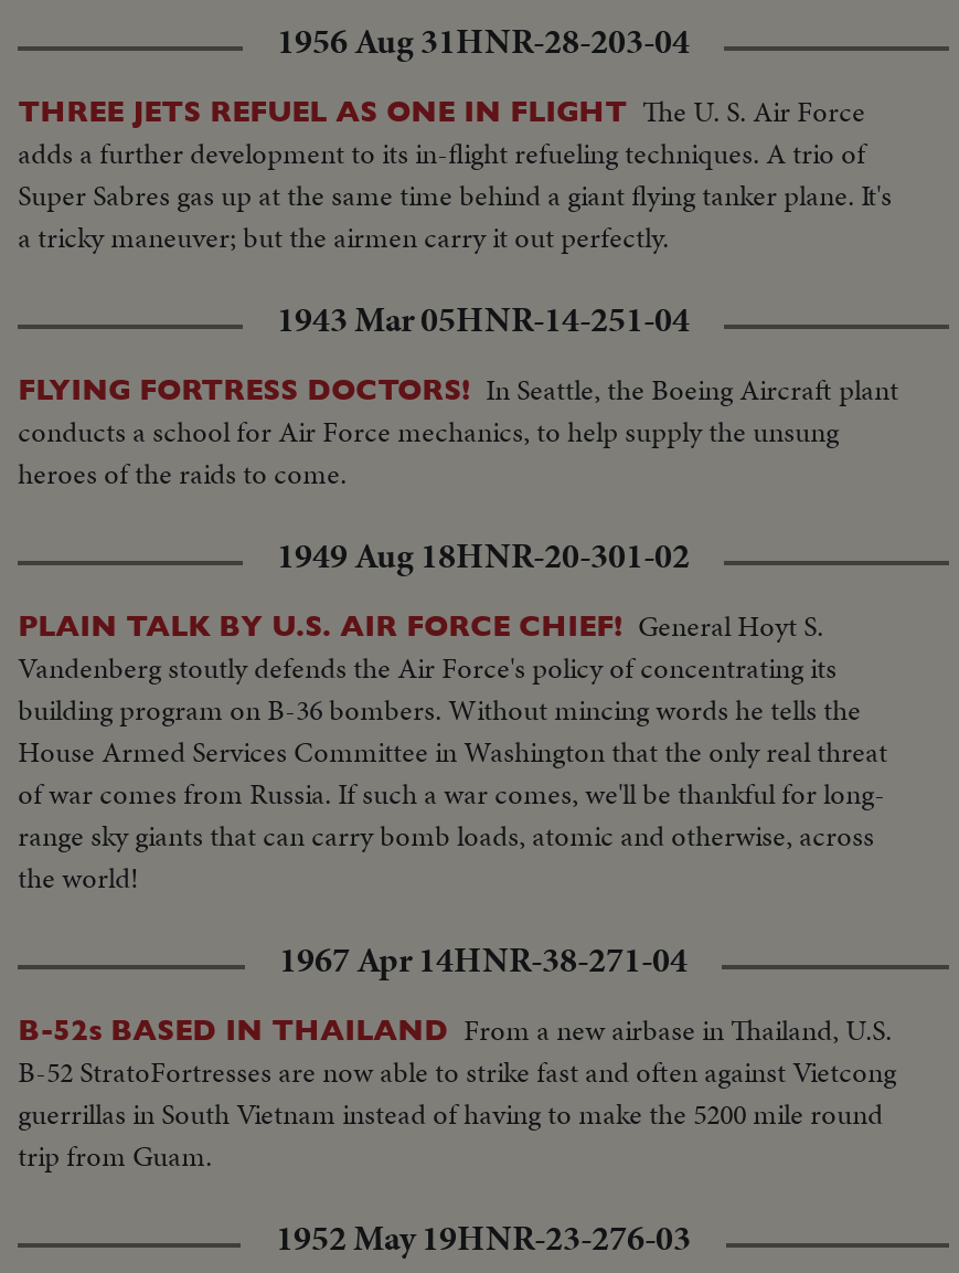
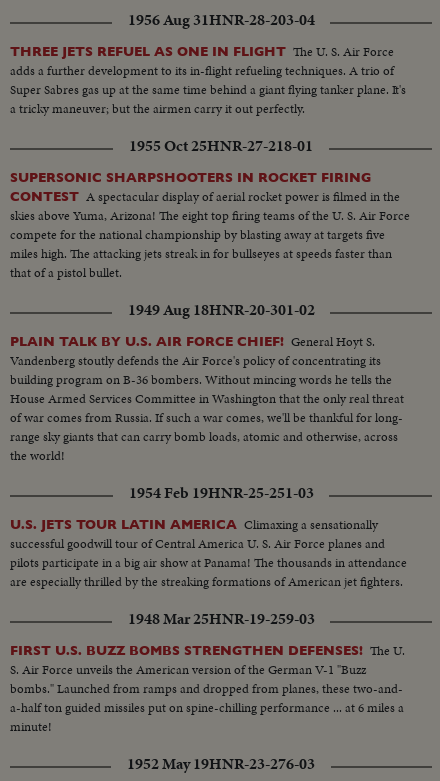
[277,296,690,344] 1943 Mar 05HNR-14-251-04 -> [129,135,313,157] 1955 Oct 25HNR-27-218-01
[18,369,899,494] FLYING FORTRESS DOCTORS! In Seattle, the Boeing Aircraft plant | conducts a school for Air Force mechanics, to help supply the unsung | heroes of the raids to come. -> [10,170,410,282] SUPERSONIC SHARPSHOOTERS IN ROCKET FIRING | CONTEST A spectacular display of aerial rocket power is filmed in the | skies above Yuma, Arizona! The eight top firing teams of the U. S. Air Force | compete for the national championship by blasting away at targets five | miles high. The attacking jets streak in for bullseyes at speeds faster than | that of a pistol bullet.
[18,936,896,1177] 1967 Apr 14HNR-38-271-04 | B-52s BASED IN THAILAND From a new airbase in Thailand, U.S. | B-52 StratoFortresses are now able to strike fast and often against Vietcong | guerrillas in South Vietnam instead of having to make the 5200 mile round | trip from Guam. -> [10,482,407,736] 1954 Feb 19HNR-25-251-03 | U.S. JETS TOUR LATIN AMERICA Climaxing a sensationally | successful goodwill tour of Central America U. S. Air Force planes and | pilots participate in a big air show at Panama! The thousands in attendance | are especially thrilled by the streaking formations of American jet fighters. | 1948 Mar 25HNR-19-259-03 | FIRST U.S. BUZZ BOMBS STRENGTHEN DEFENSES! The U. | S. Air Force unveils the American version of the German V-1 "Buzz | bombs." Launched from ramps and dropped from planes, these two-and- | a-half ton guided missiles put on spine-chilling performance ... at 6 miles a | minute!

